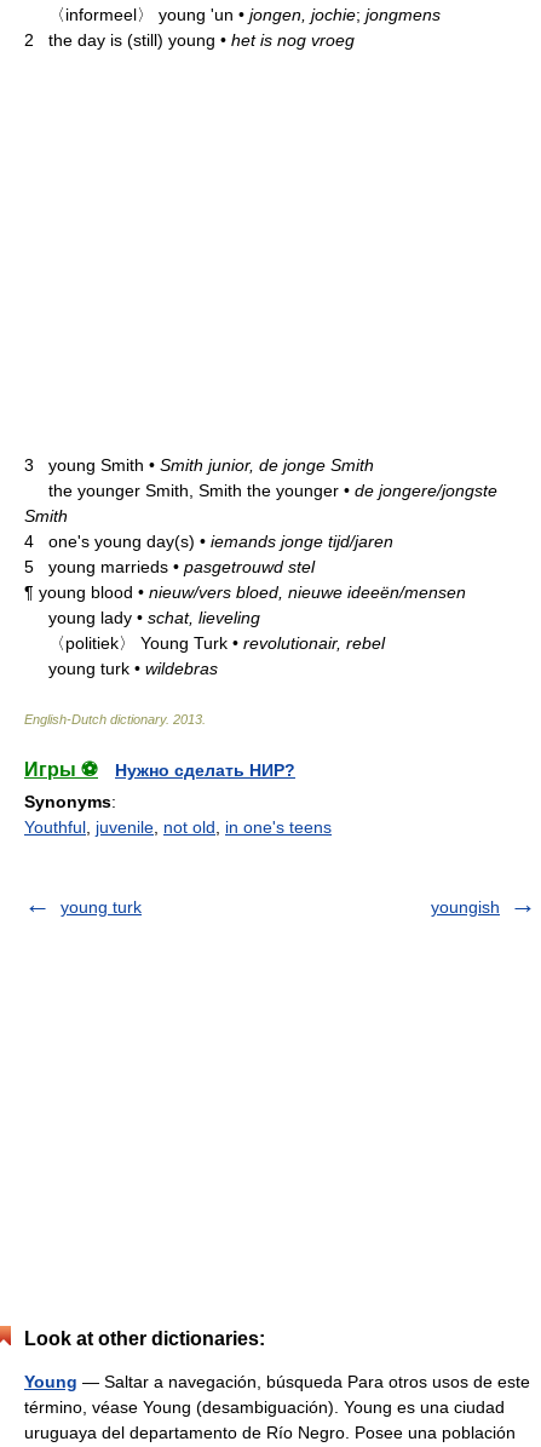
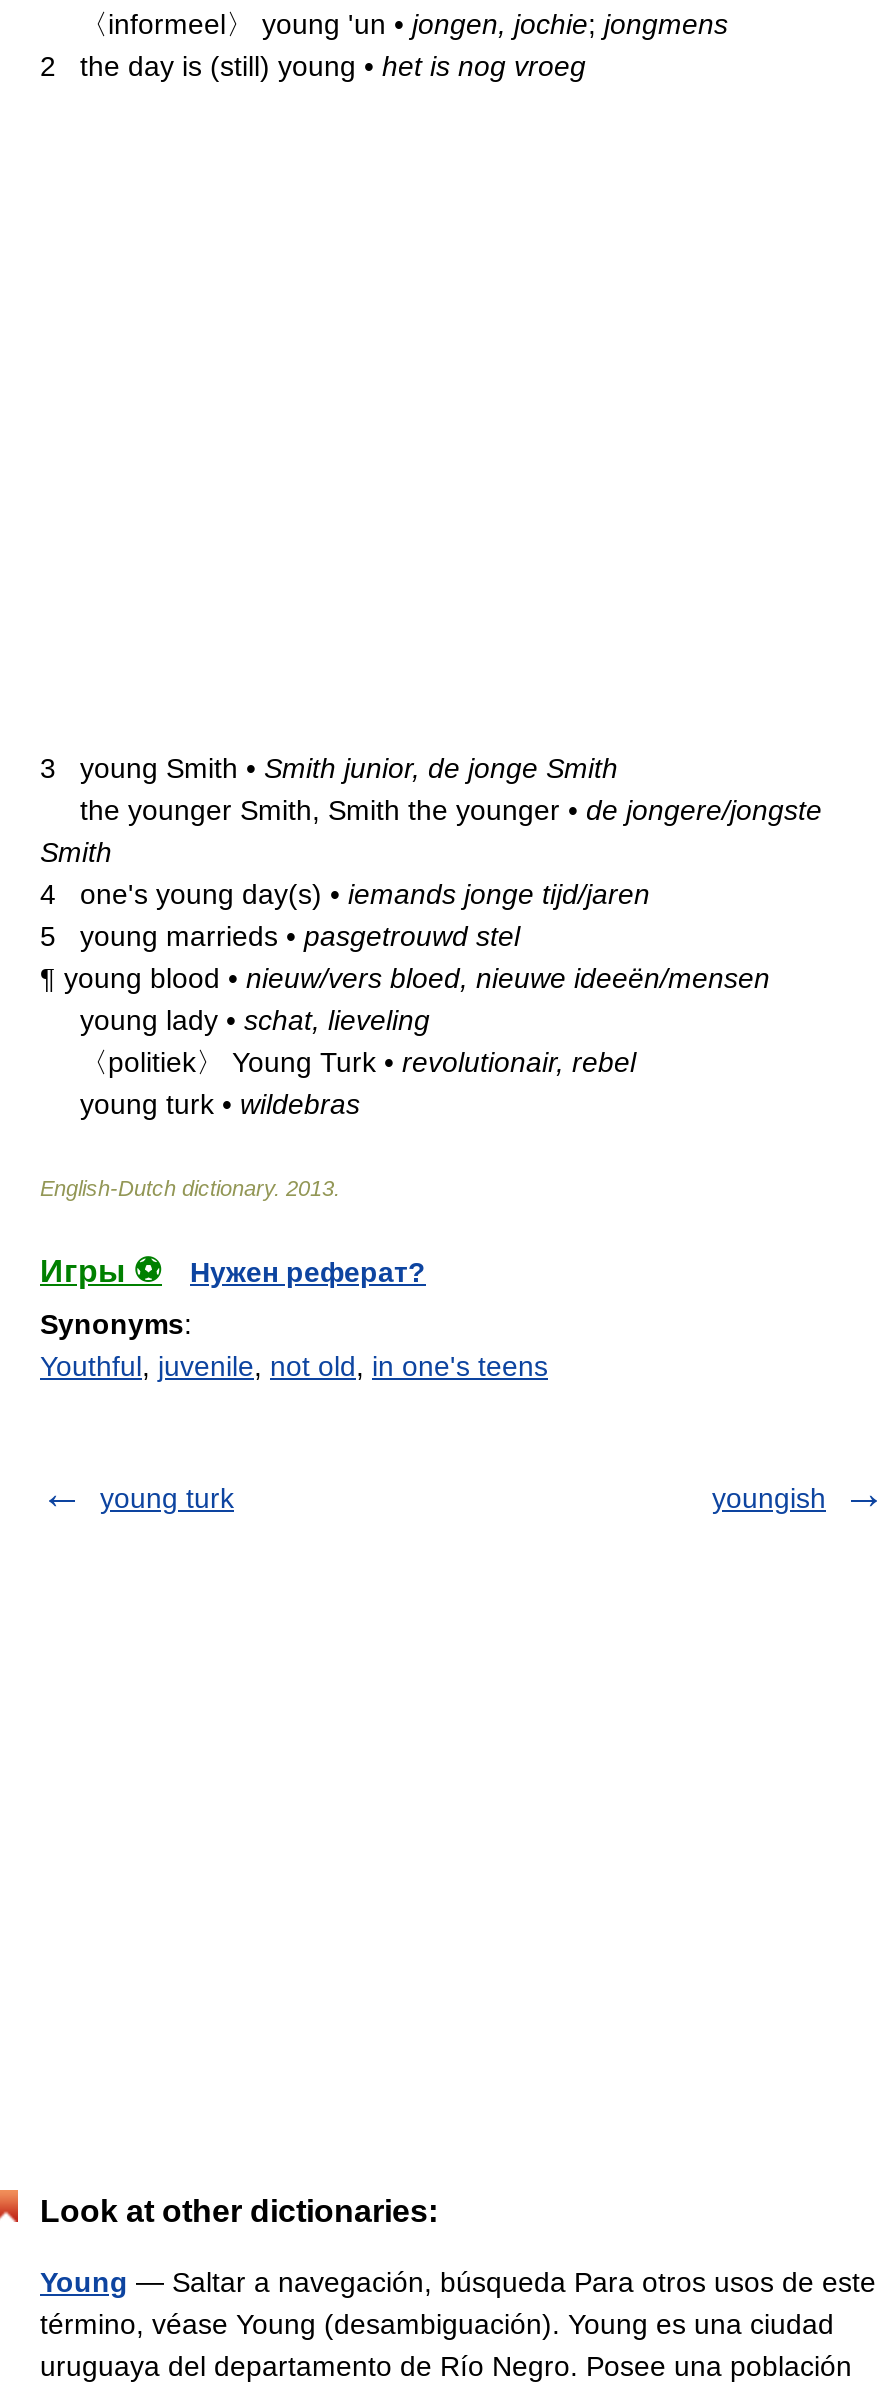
[115,761,295,780] Нужно сделать НИР? -> [190,1257,426,1289] Нужен реферат?

